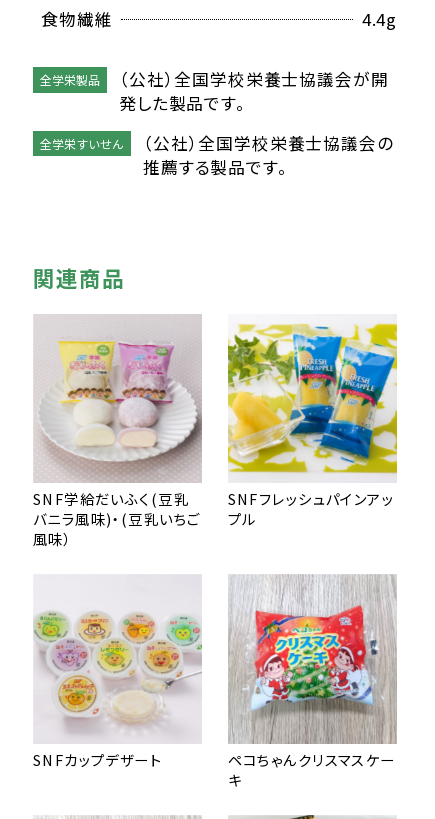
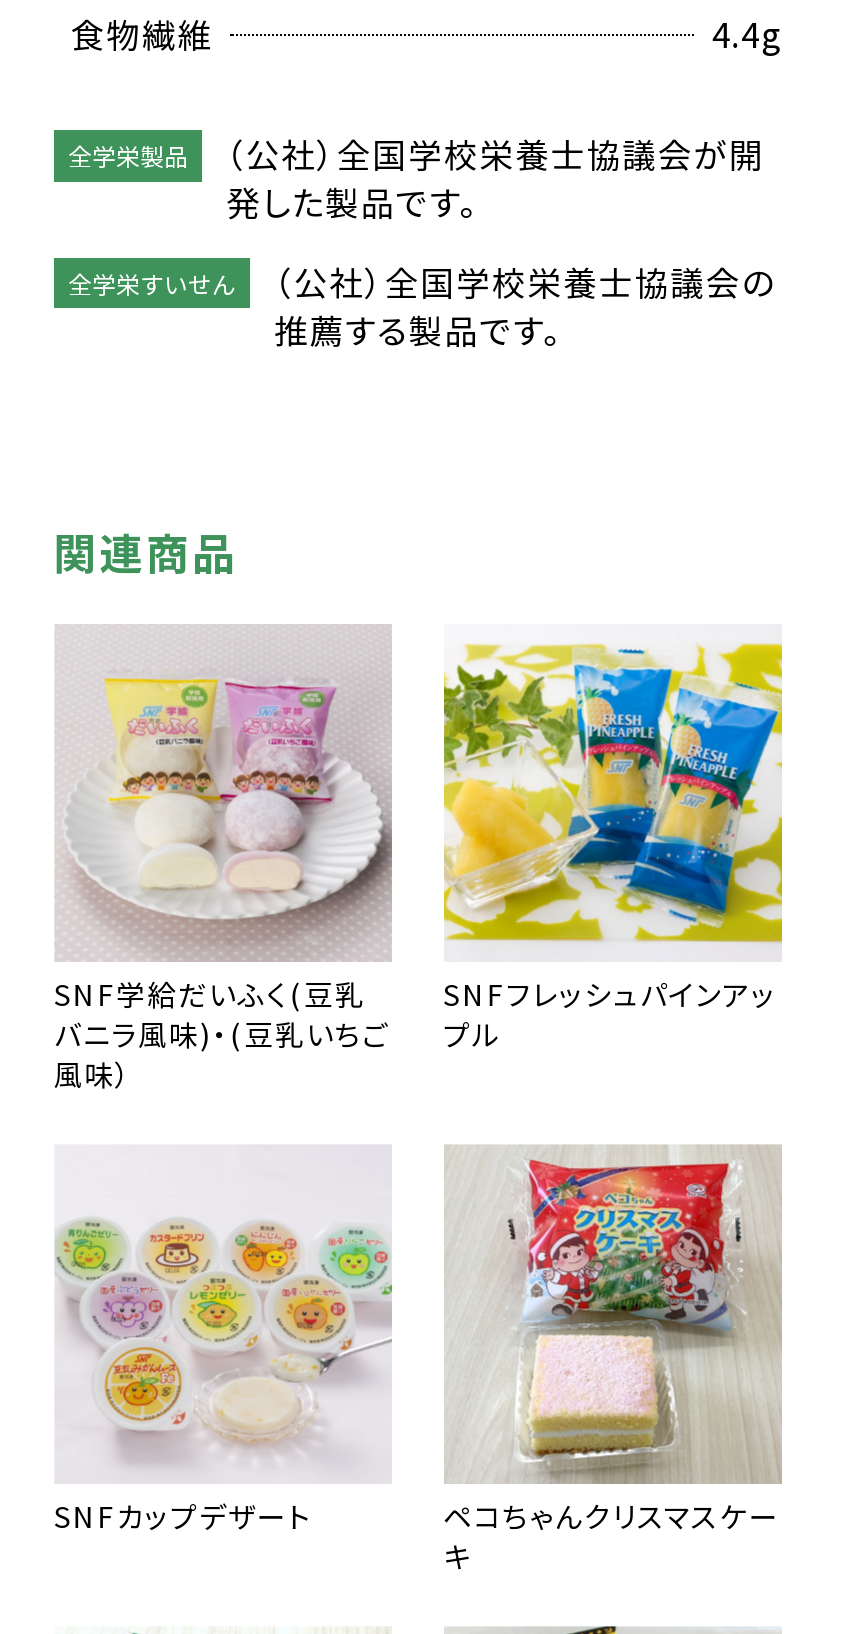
[229,577,395,743] [image] -> [448,1148,778,1482] [image]

